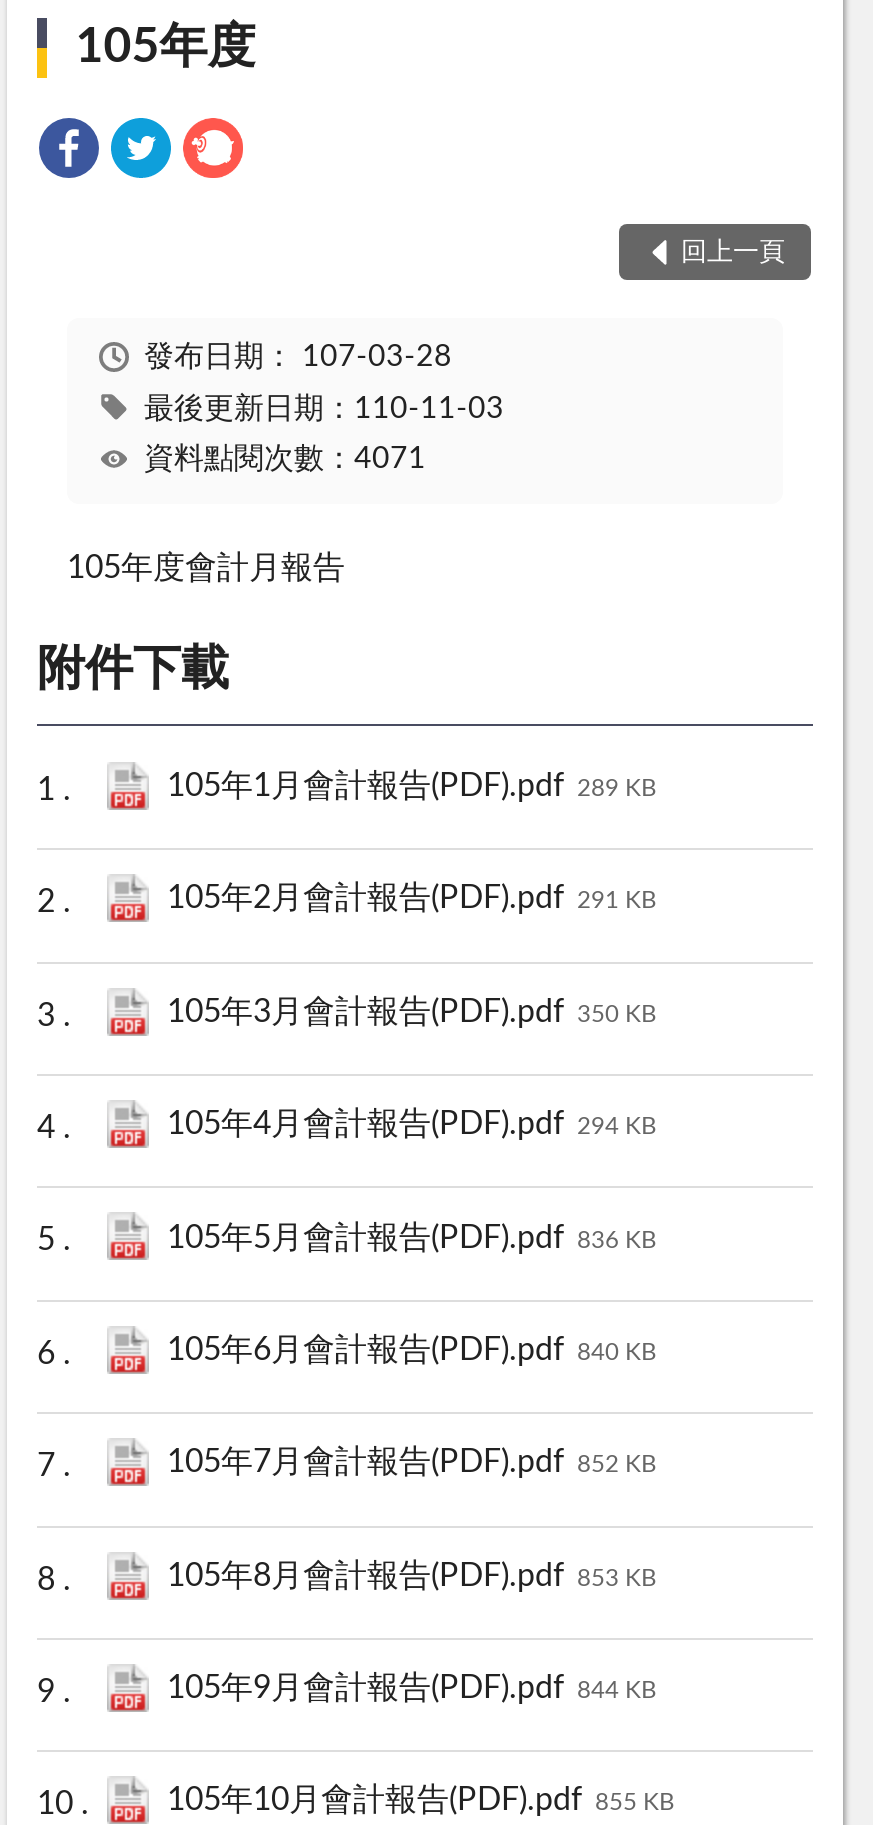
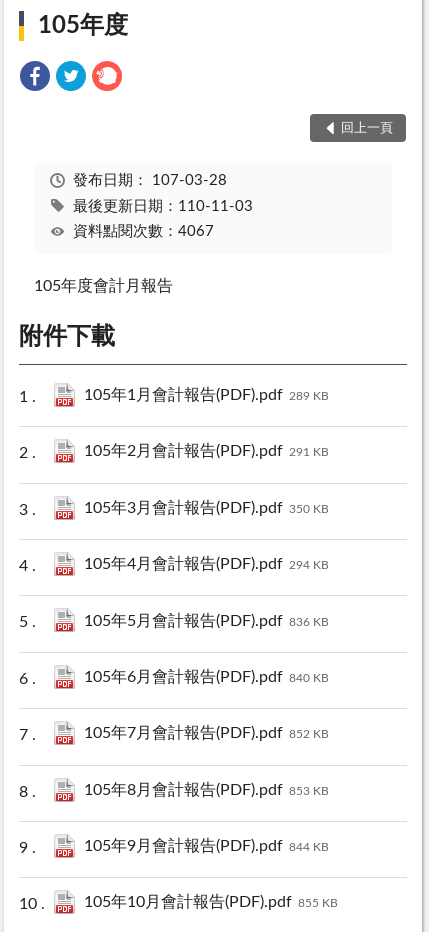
[144,445,426,475] 資料點閱次數：4071 -> [72,224,213,239] 資料點閱次數：4067

